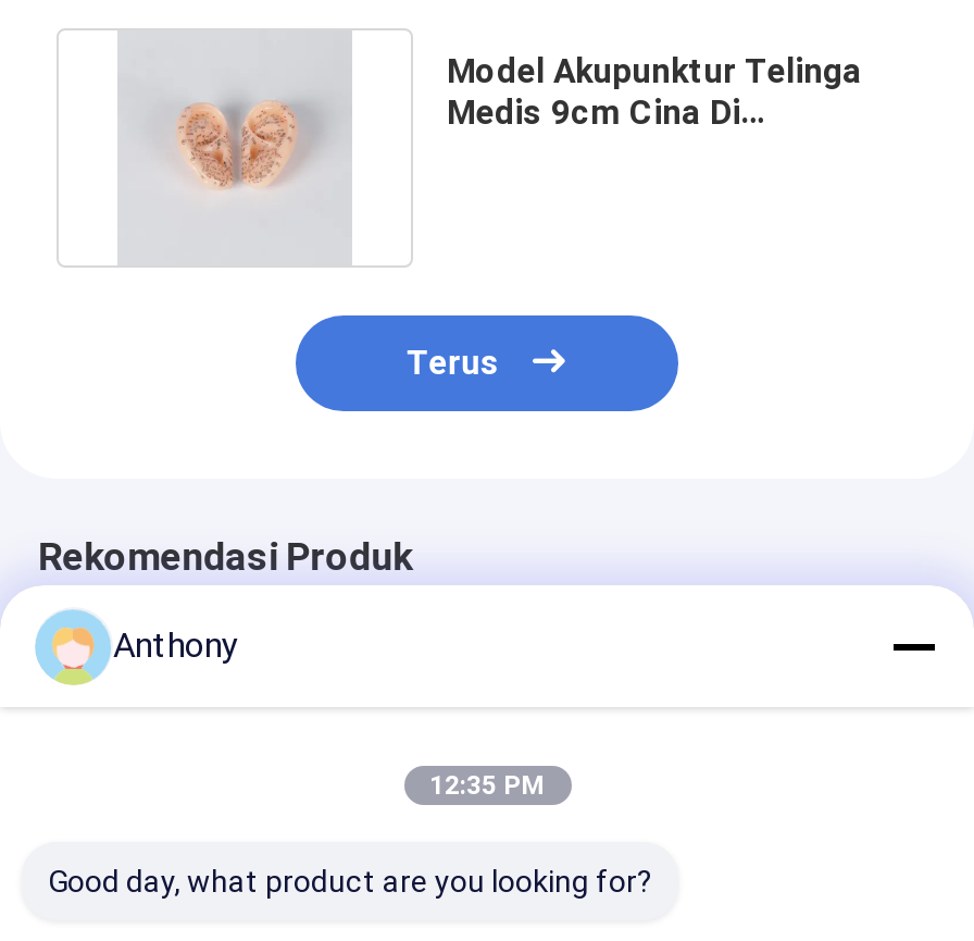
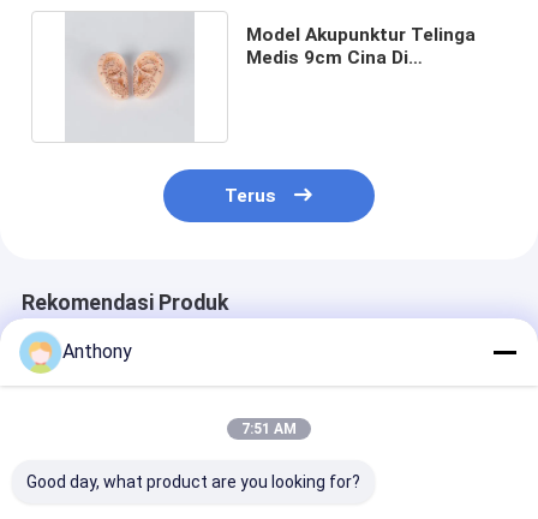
[429,770,545,801] 12:35 PM -> [241,420,297,437] 7:51 AM

